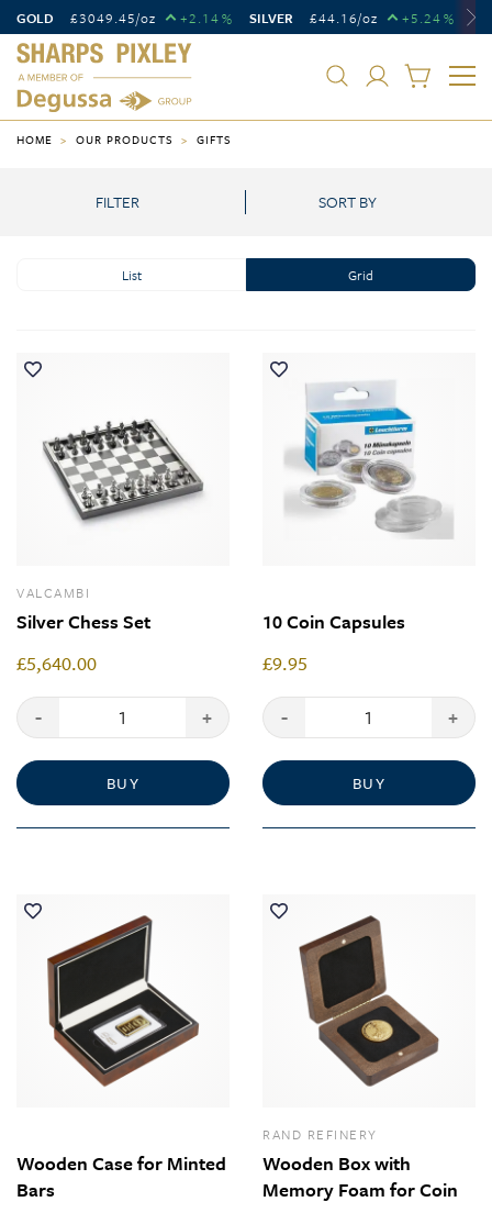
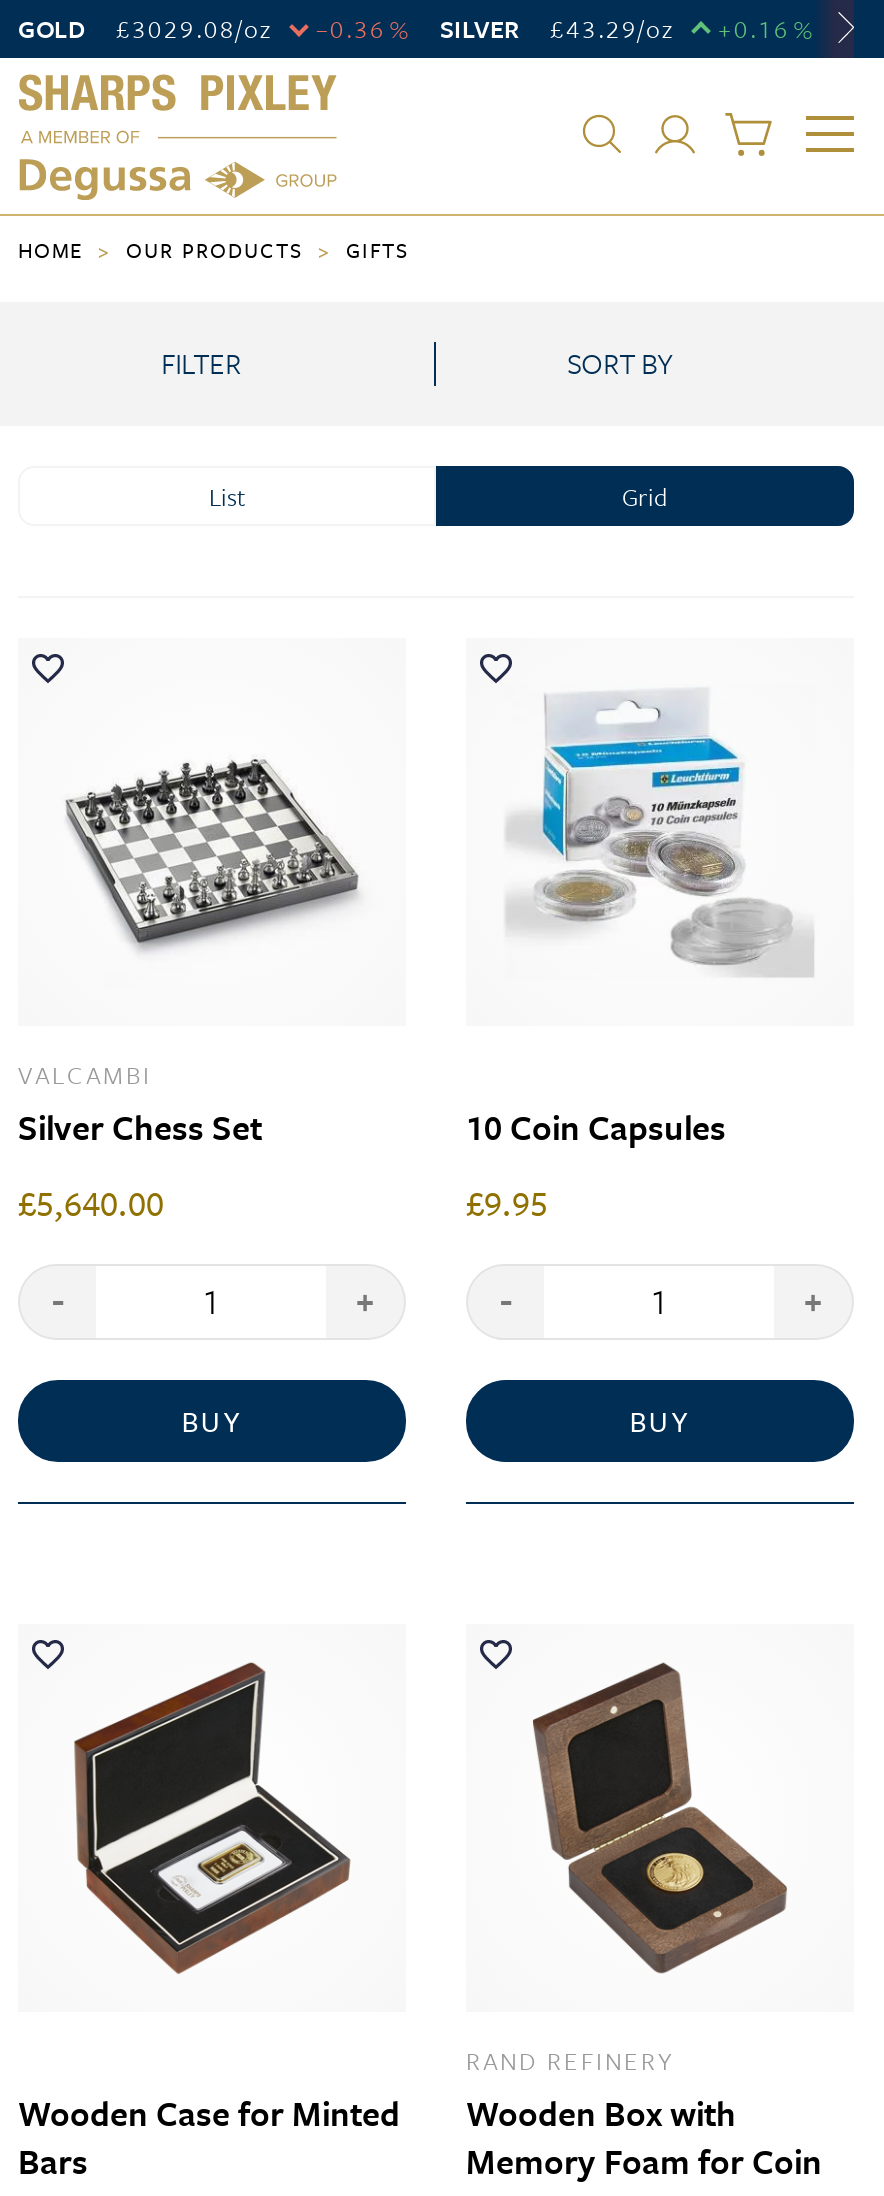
[70,8,156,27] £3049.45/oz -> [116,10,272,46] £3029.08/oz
[180,8,233,27] +2.14 % -> [316,10,410,46] –0.36 %
[310,8,378,27] £44.16/oz -> [550,10,674,46] £43.29/oz
[402,8,455,27] +5.24 % -> [718,10,814,46] +0.16 %

